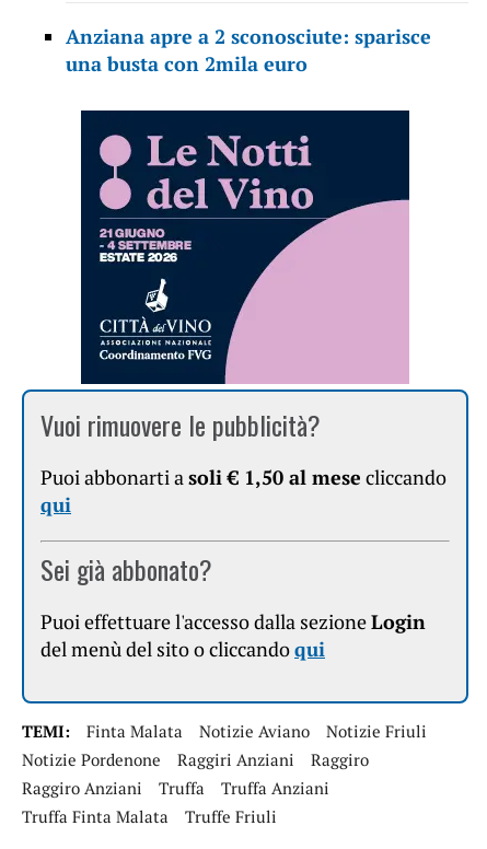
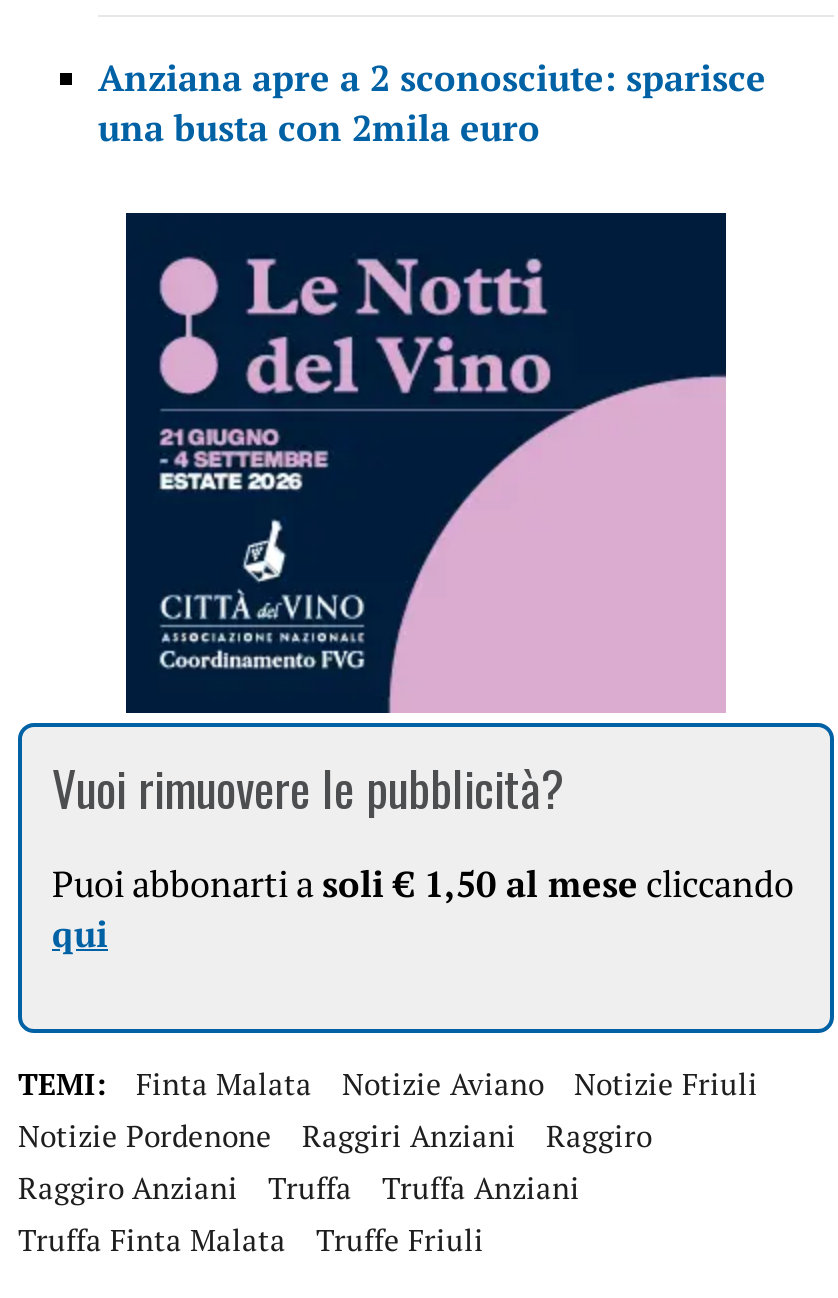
[40,550,426,662] Sei già abbonato? | Puoi effettuare l'accesso dalla sezione Login | del menù del sito o cliccando qui -> none

